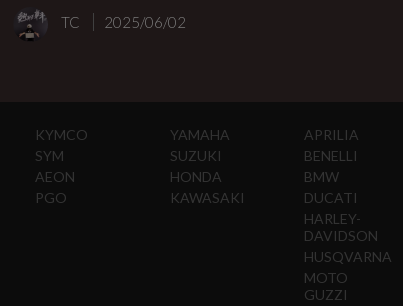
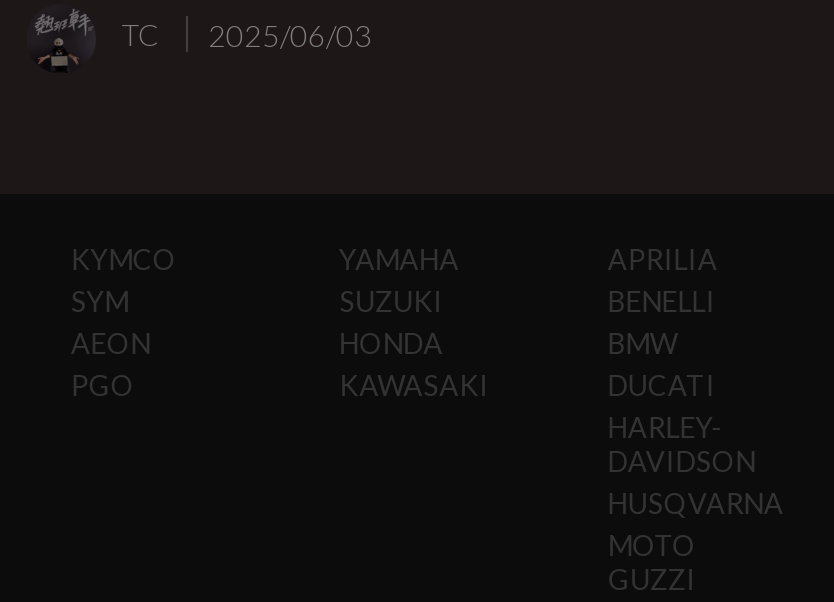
[61,13,186,31] TC 2025/06/02 -> [122,16,372,52] TC 2025/06/03

